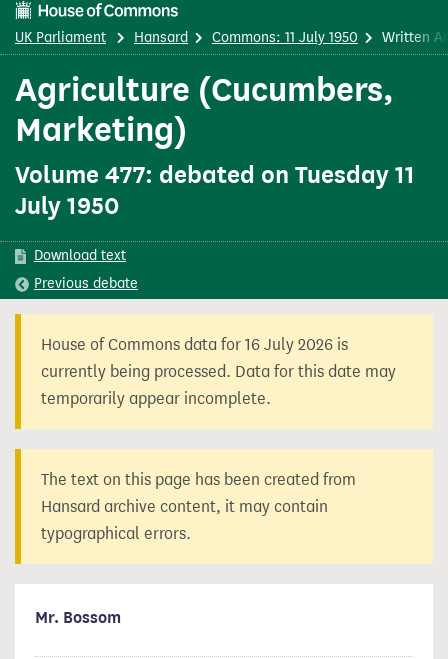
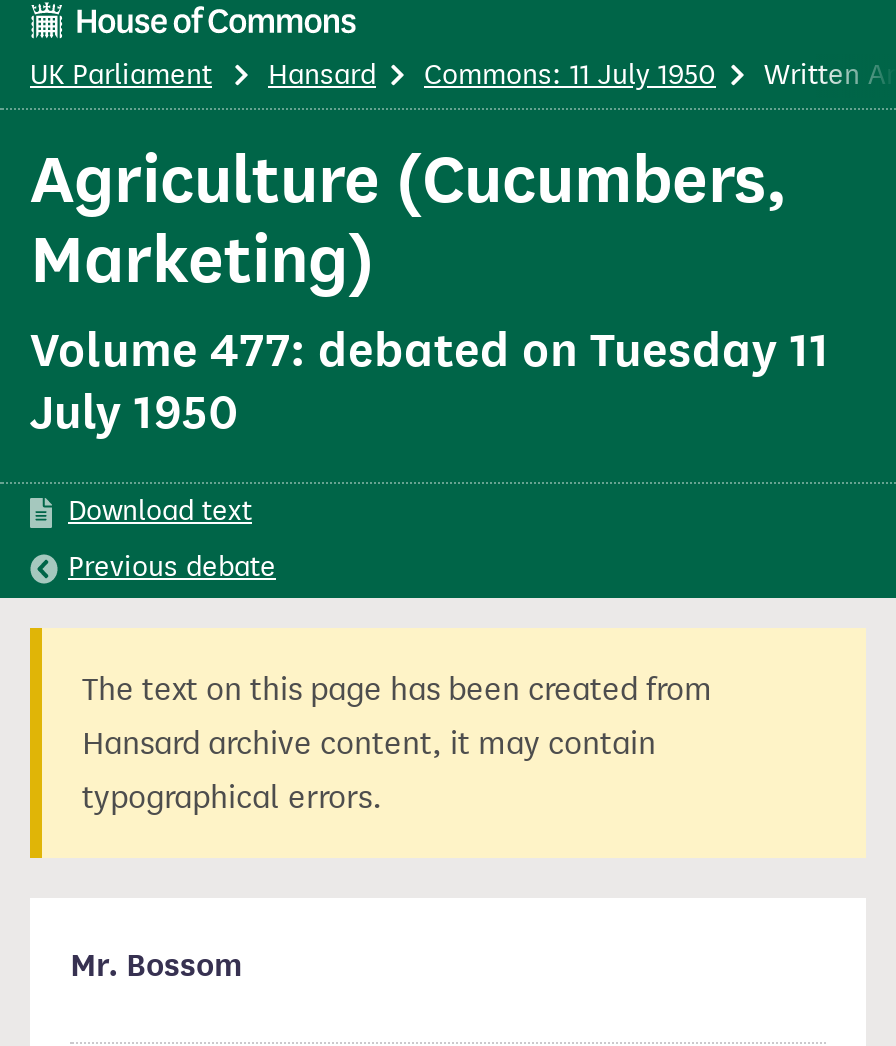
[41,335,396,408] House of Commons data for 16 July 2026 is | currently being processed. Data for this date may | temporarily appear incomplete. -> none

